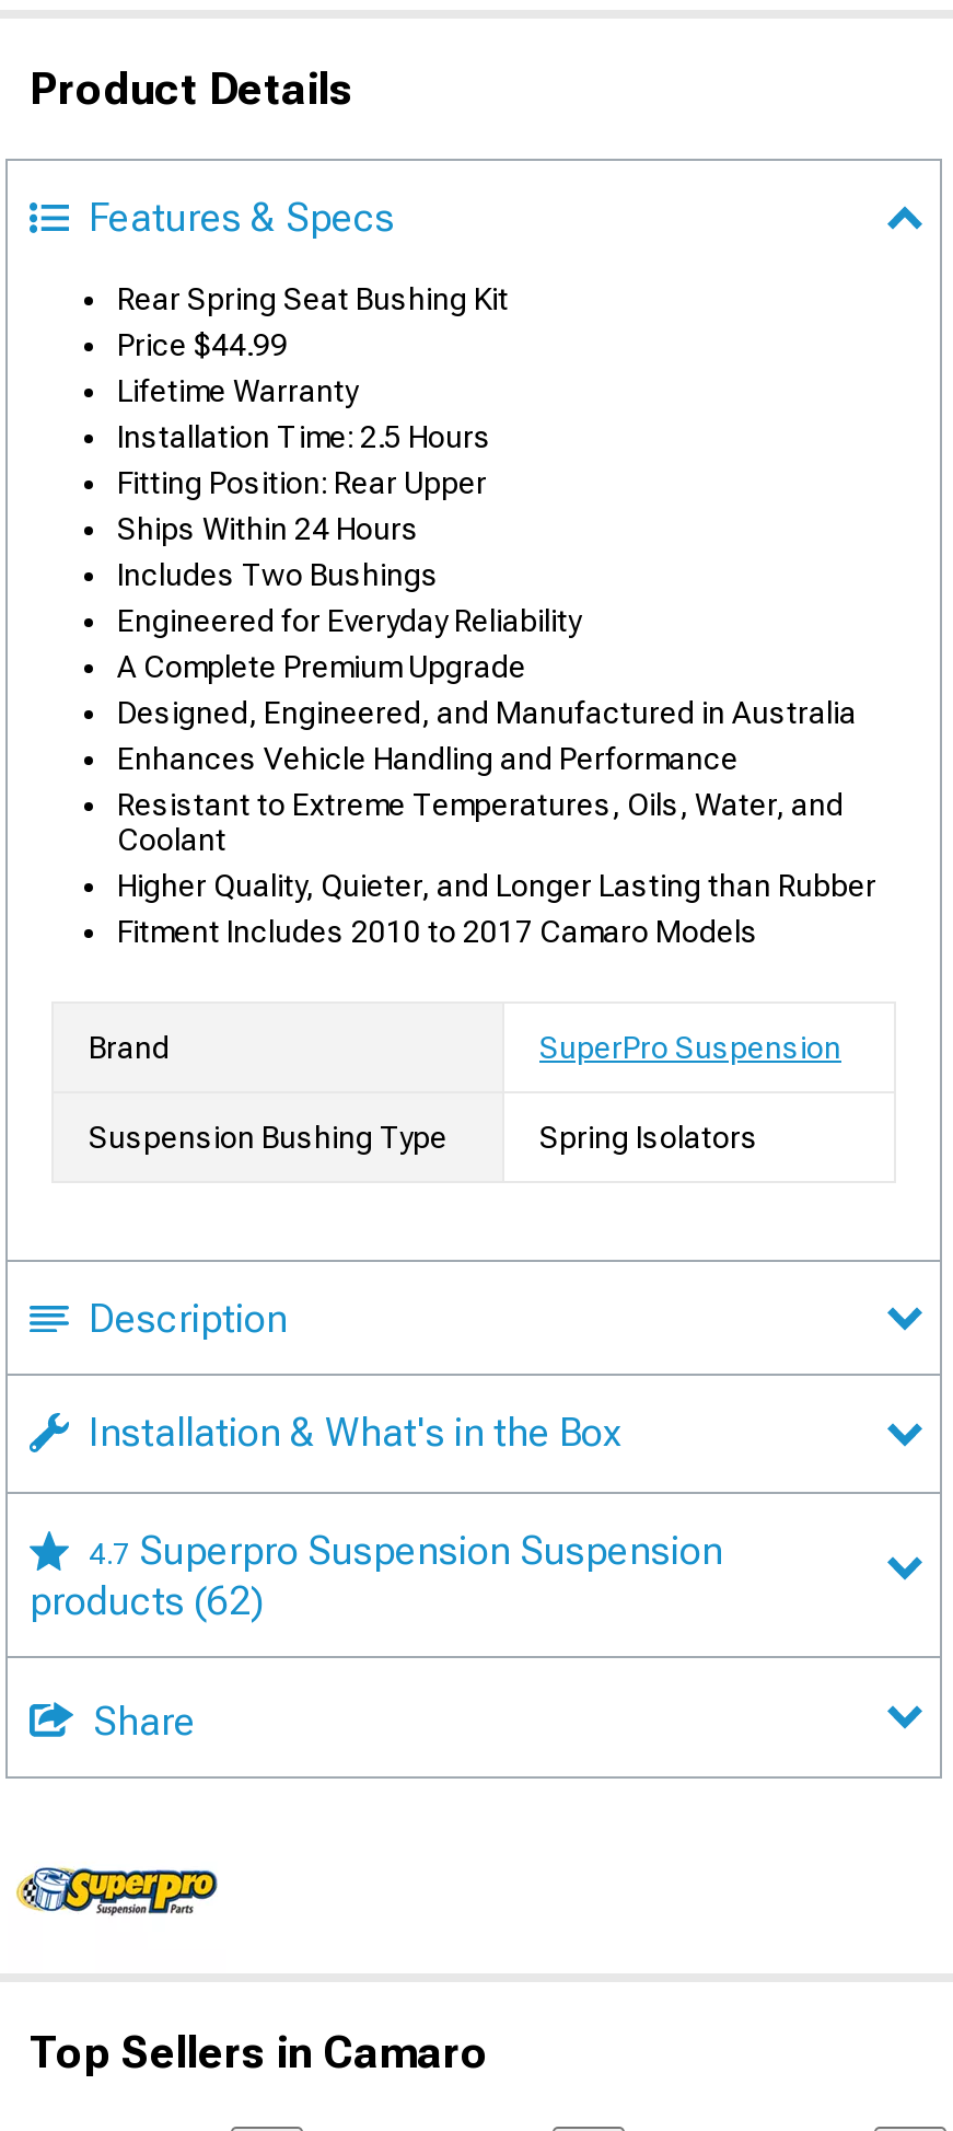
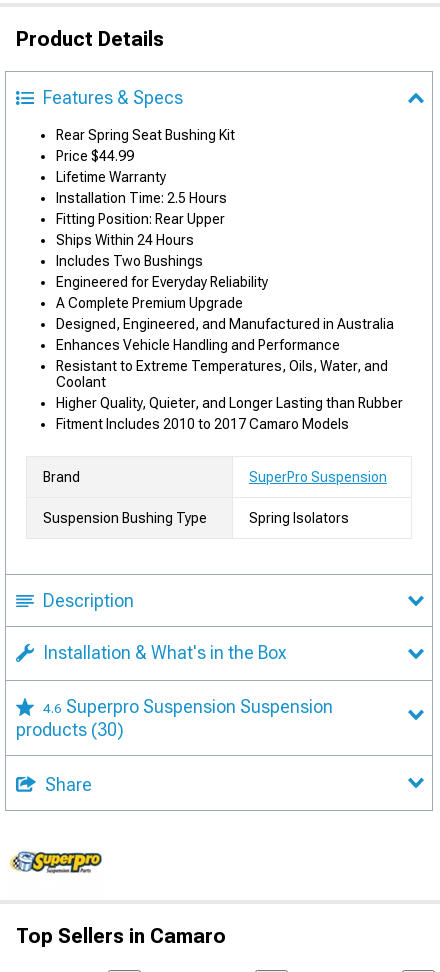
[89,1527,723,1573] 4.7 Superpro Suspension Suspension -> [43,696,333,717] 4.6 Superpro Suspension Suspension
[30,1577,266,1623] products (62) -> [16,719,124,740] products (30)

